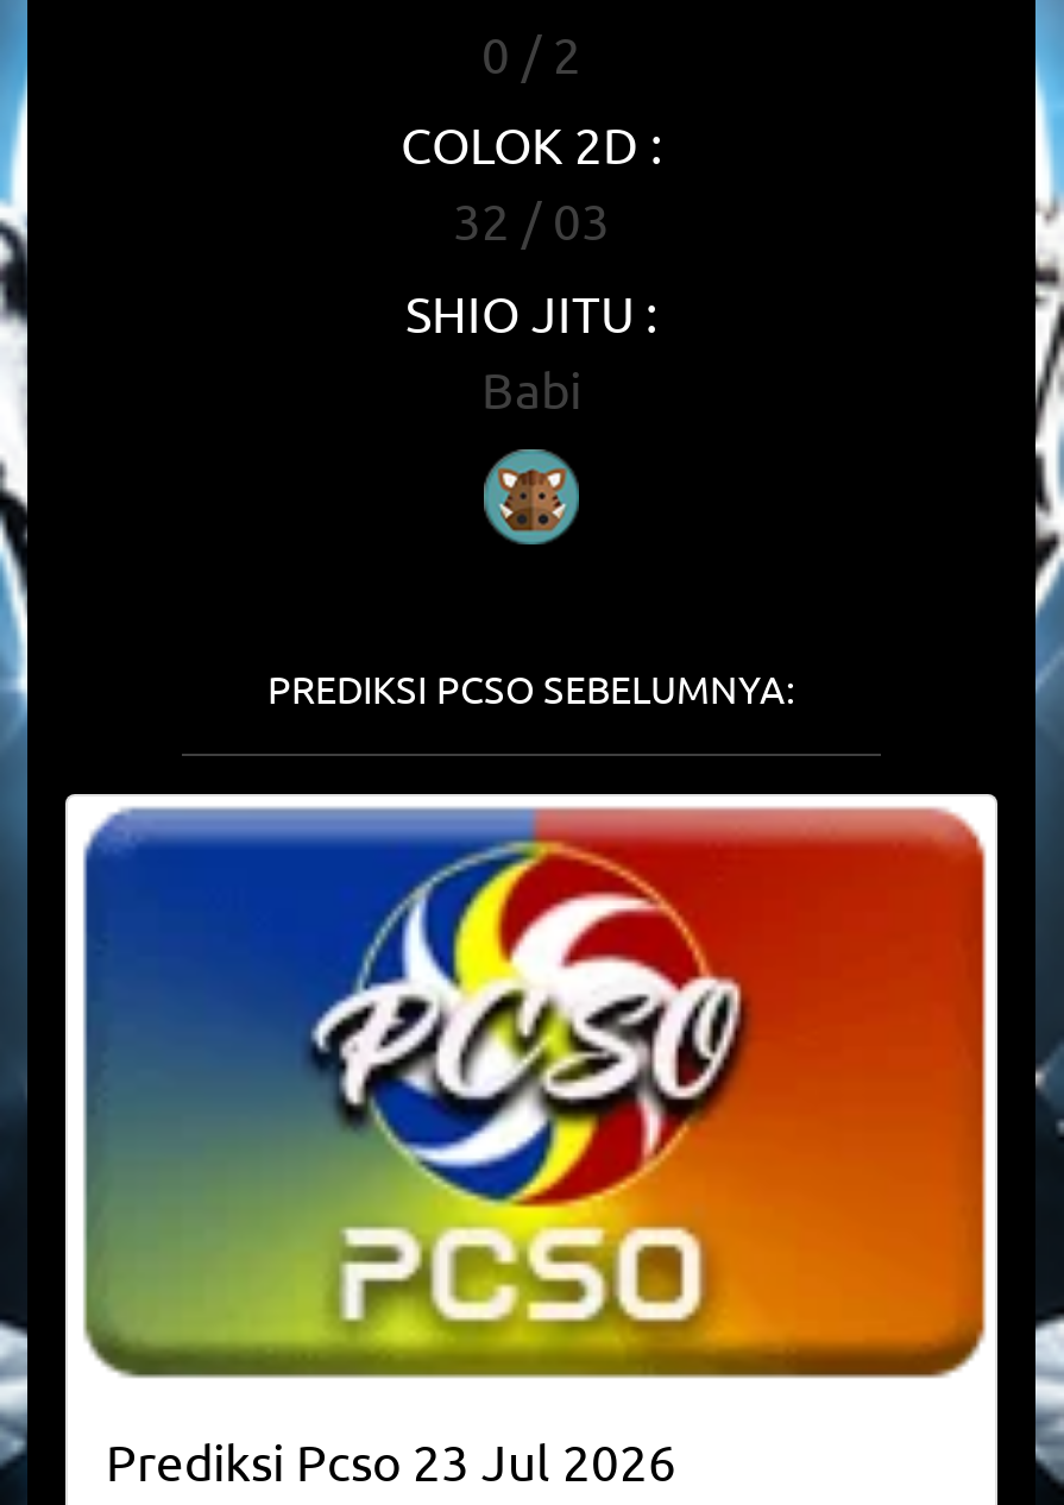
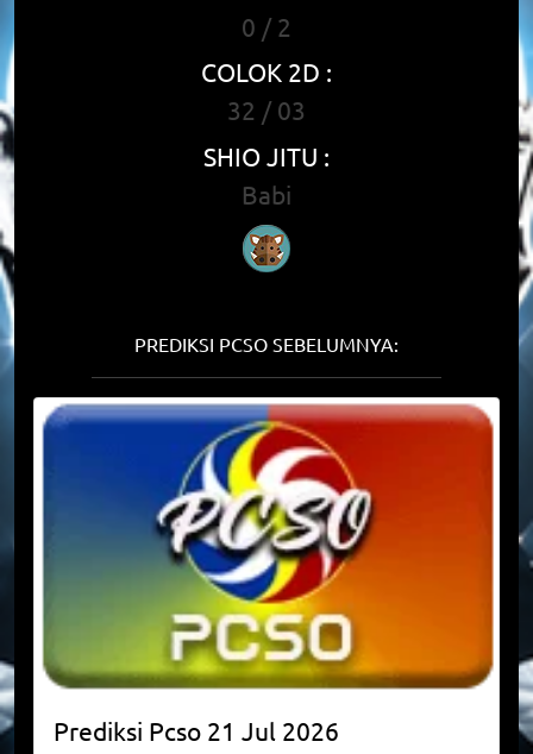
[106,1430,676,1492] Prediksi Pcso 23 Jul 2026 -> [54,715,339,746] Prediksi Pcso 21 Jul 2026

